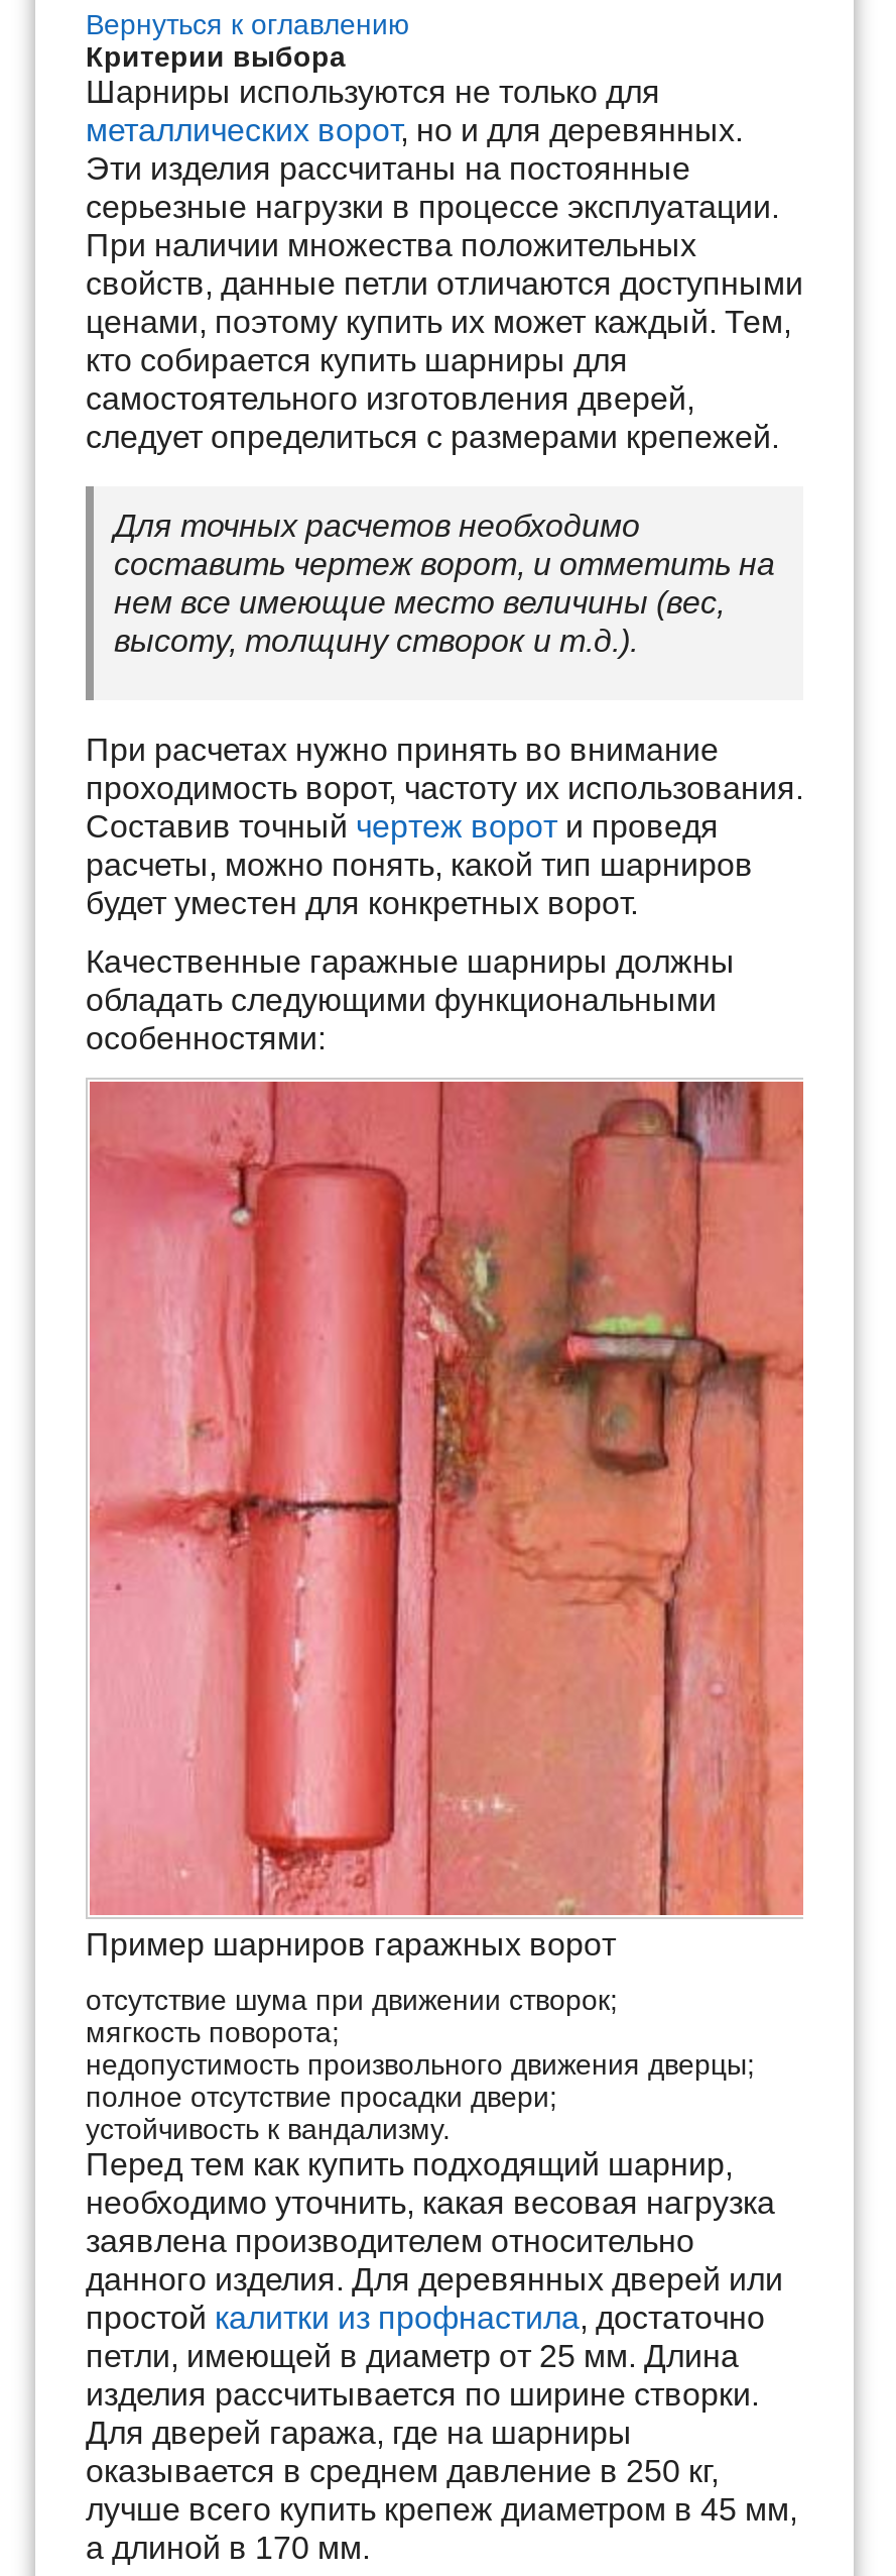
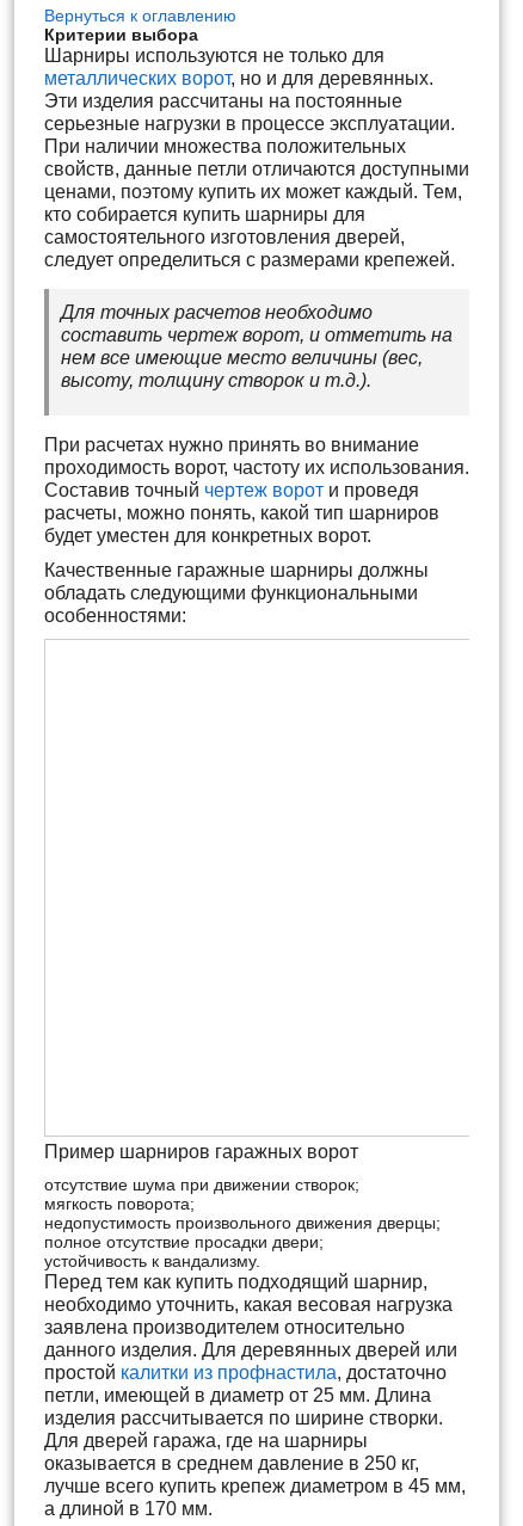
[88,1080,805,1917] [image] -> none

